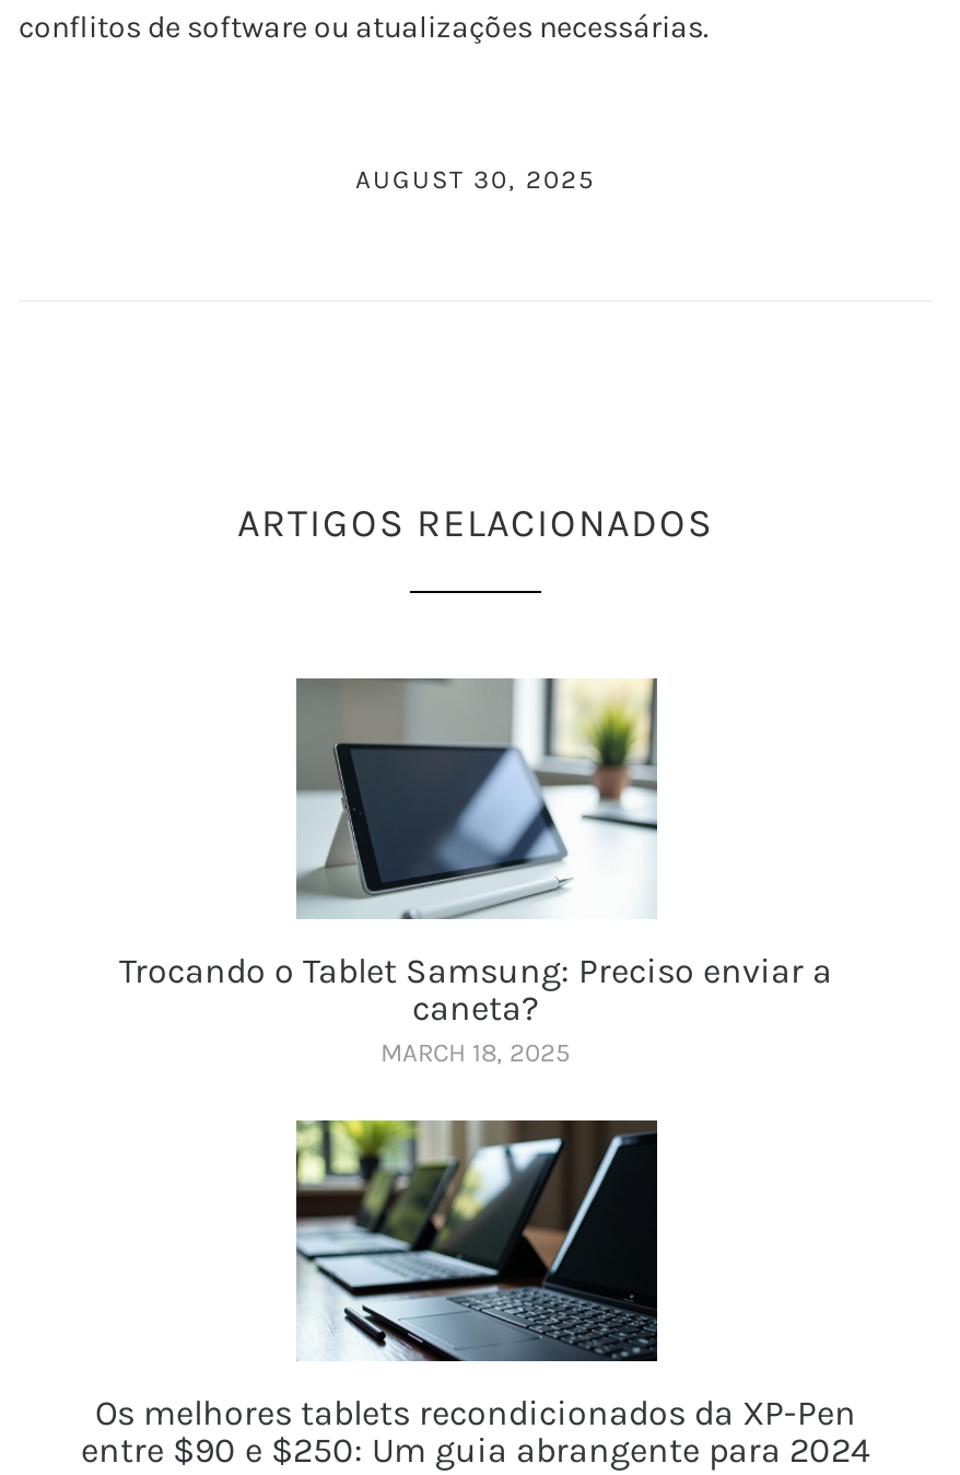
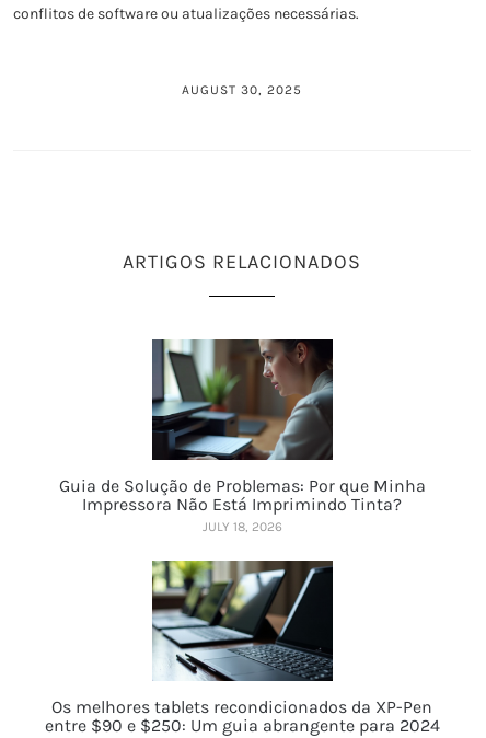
[119,676,832,1067] [image] | Trocando o Tablet Samsung: Preciso enviar a | caneta? | MARCH 18, 2025 -> [59,338,425,534] [image] | Guia de Solução de Problemas: Por que Minha | Impressora Não Está Imprimindo Tinta? | JULY 18, 2026

